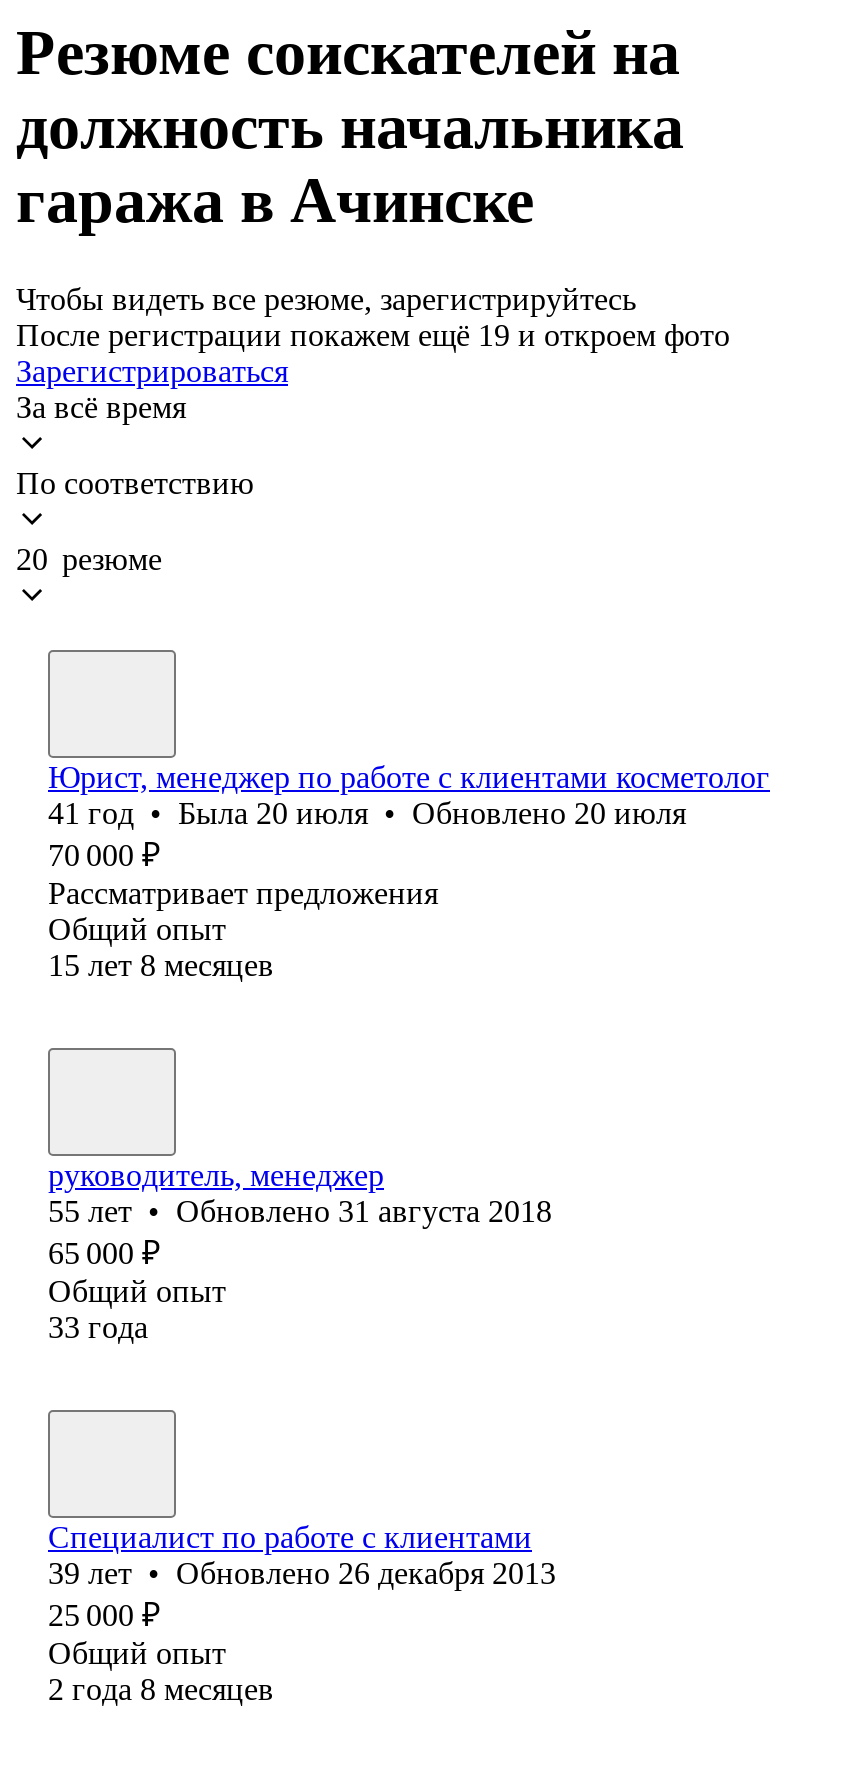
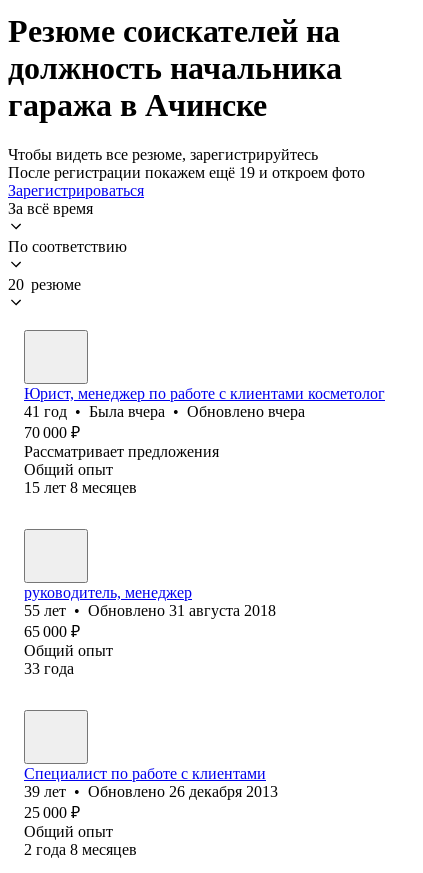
[48,796,686,830] 41 год • Была 20 июля • Обновлено 20 июля -> [24,403,305,420] 41 год • Была вчера • Обновлено вчера

